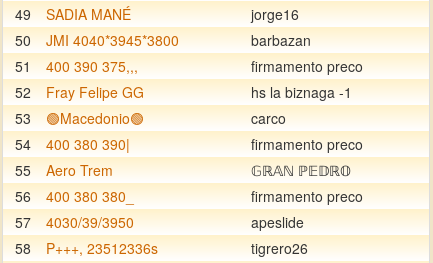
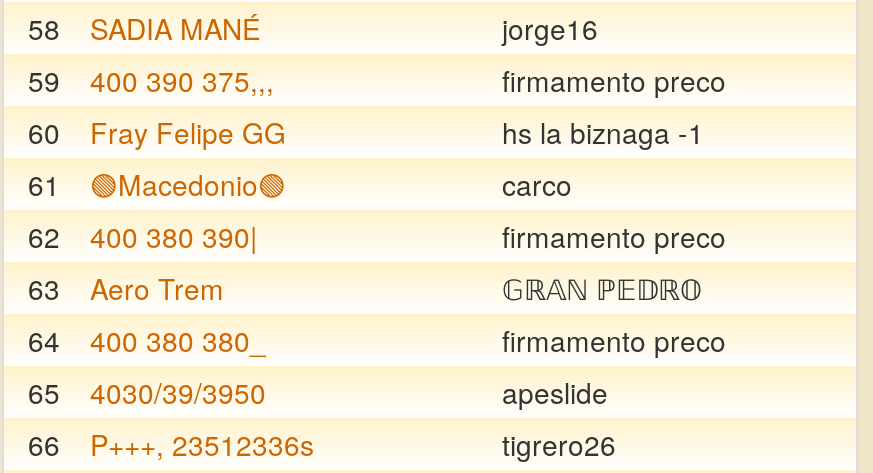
[15,4,131,24] 49 SADIA MANÉ -> [28,8,260,48] 58 SADIA MANÉ
[15,30,311,76] 50 | JMI 4040*3945*3800 | barbazan | 51 -> [28,60,60,100] 59
[15,82,144,102] 52 Fray Felipe GG -> [28,112,286,152] 60 Fray Felipe GG
[15,108,31,128] 53 -> [28,164,60,204] 61
[15,134,31,154] 54 -> [28,216,60,256] 62
[15,160,113,180] 55 Aero Trem -> [28,268,224,308] 63 Aero Trem
[15,186,134,206] 56 400 380 380_ -> [28,320,266,360] 64 400 380 380_
[15,212,134,232] 57 4030/39/3950 -> [28,372,266,412] 65 4030/39/3950
[15,238,158,258] 58 P+++, 23512336s -> [28,424,314,464] 66 P+++, 23512336s

